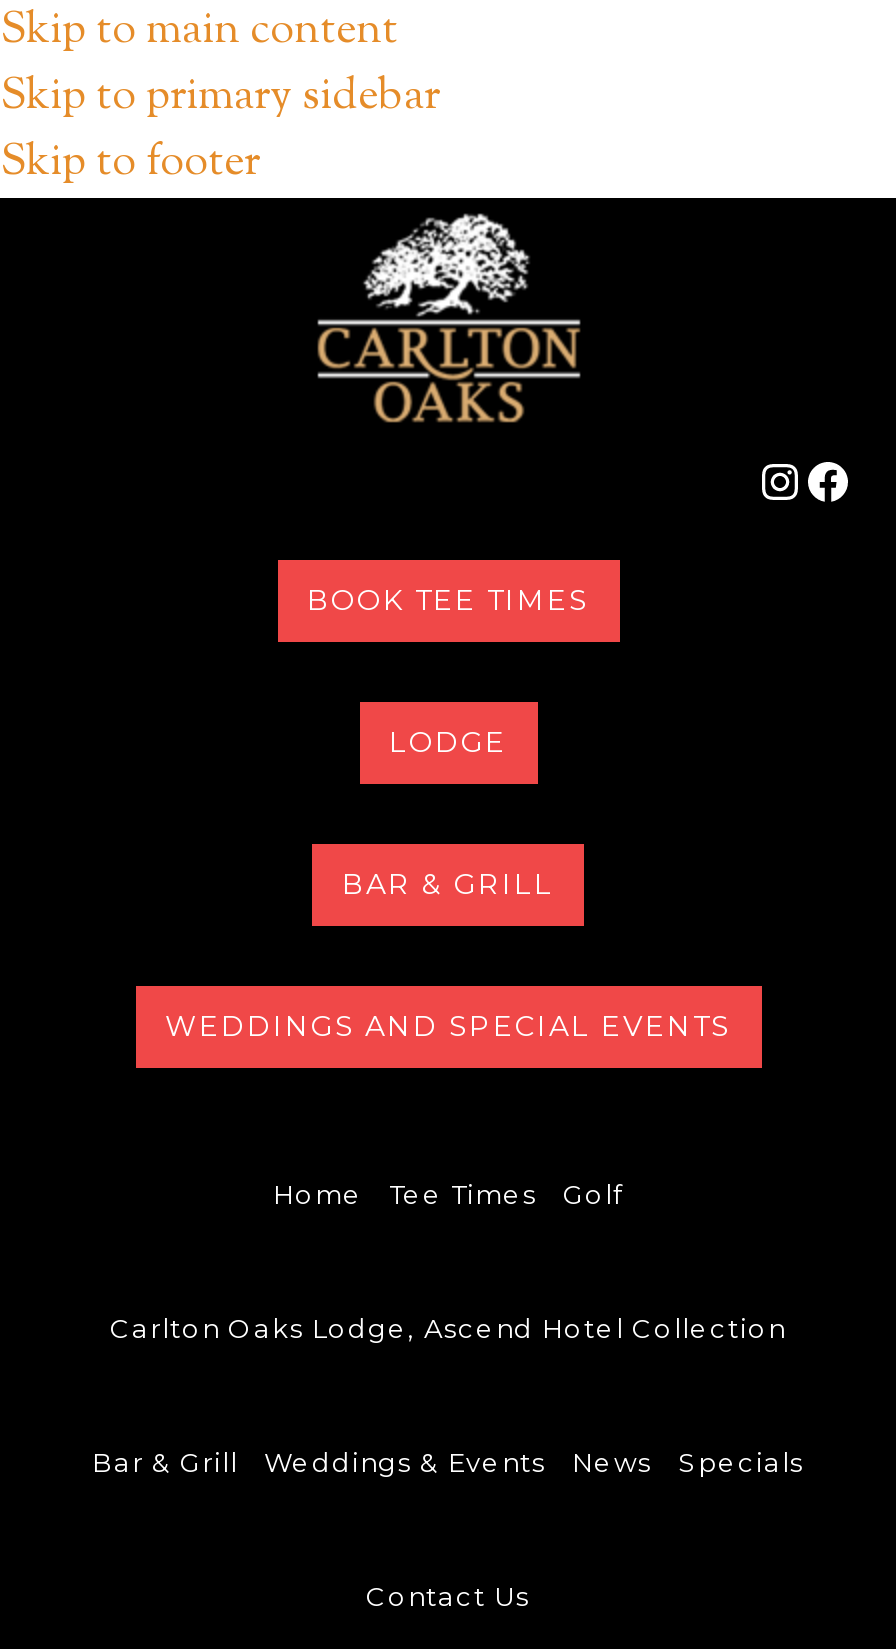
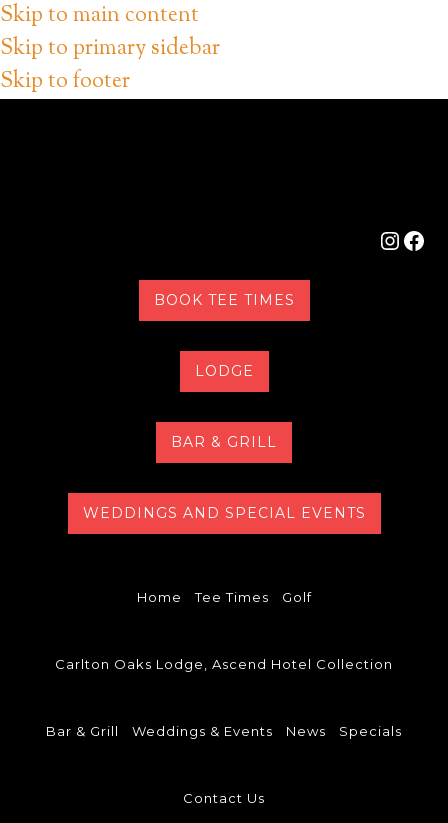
[316,212,582,424] [image] -> none

